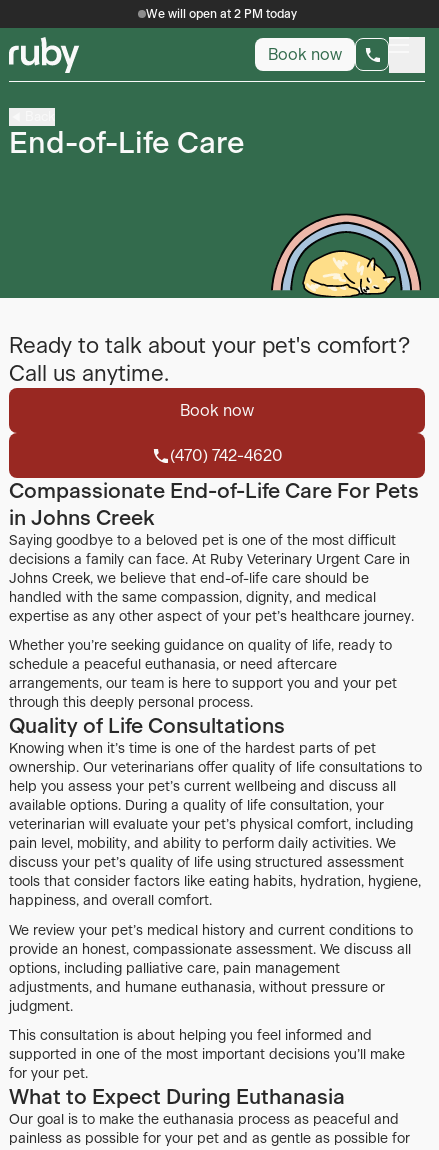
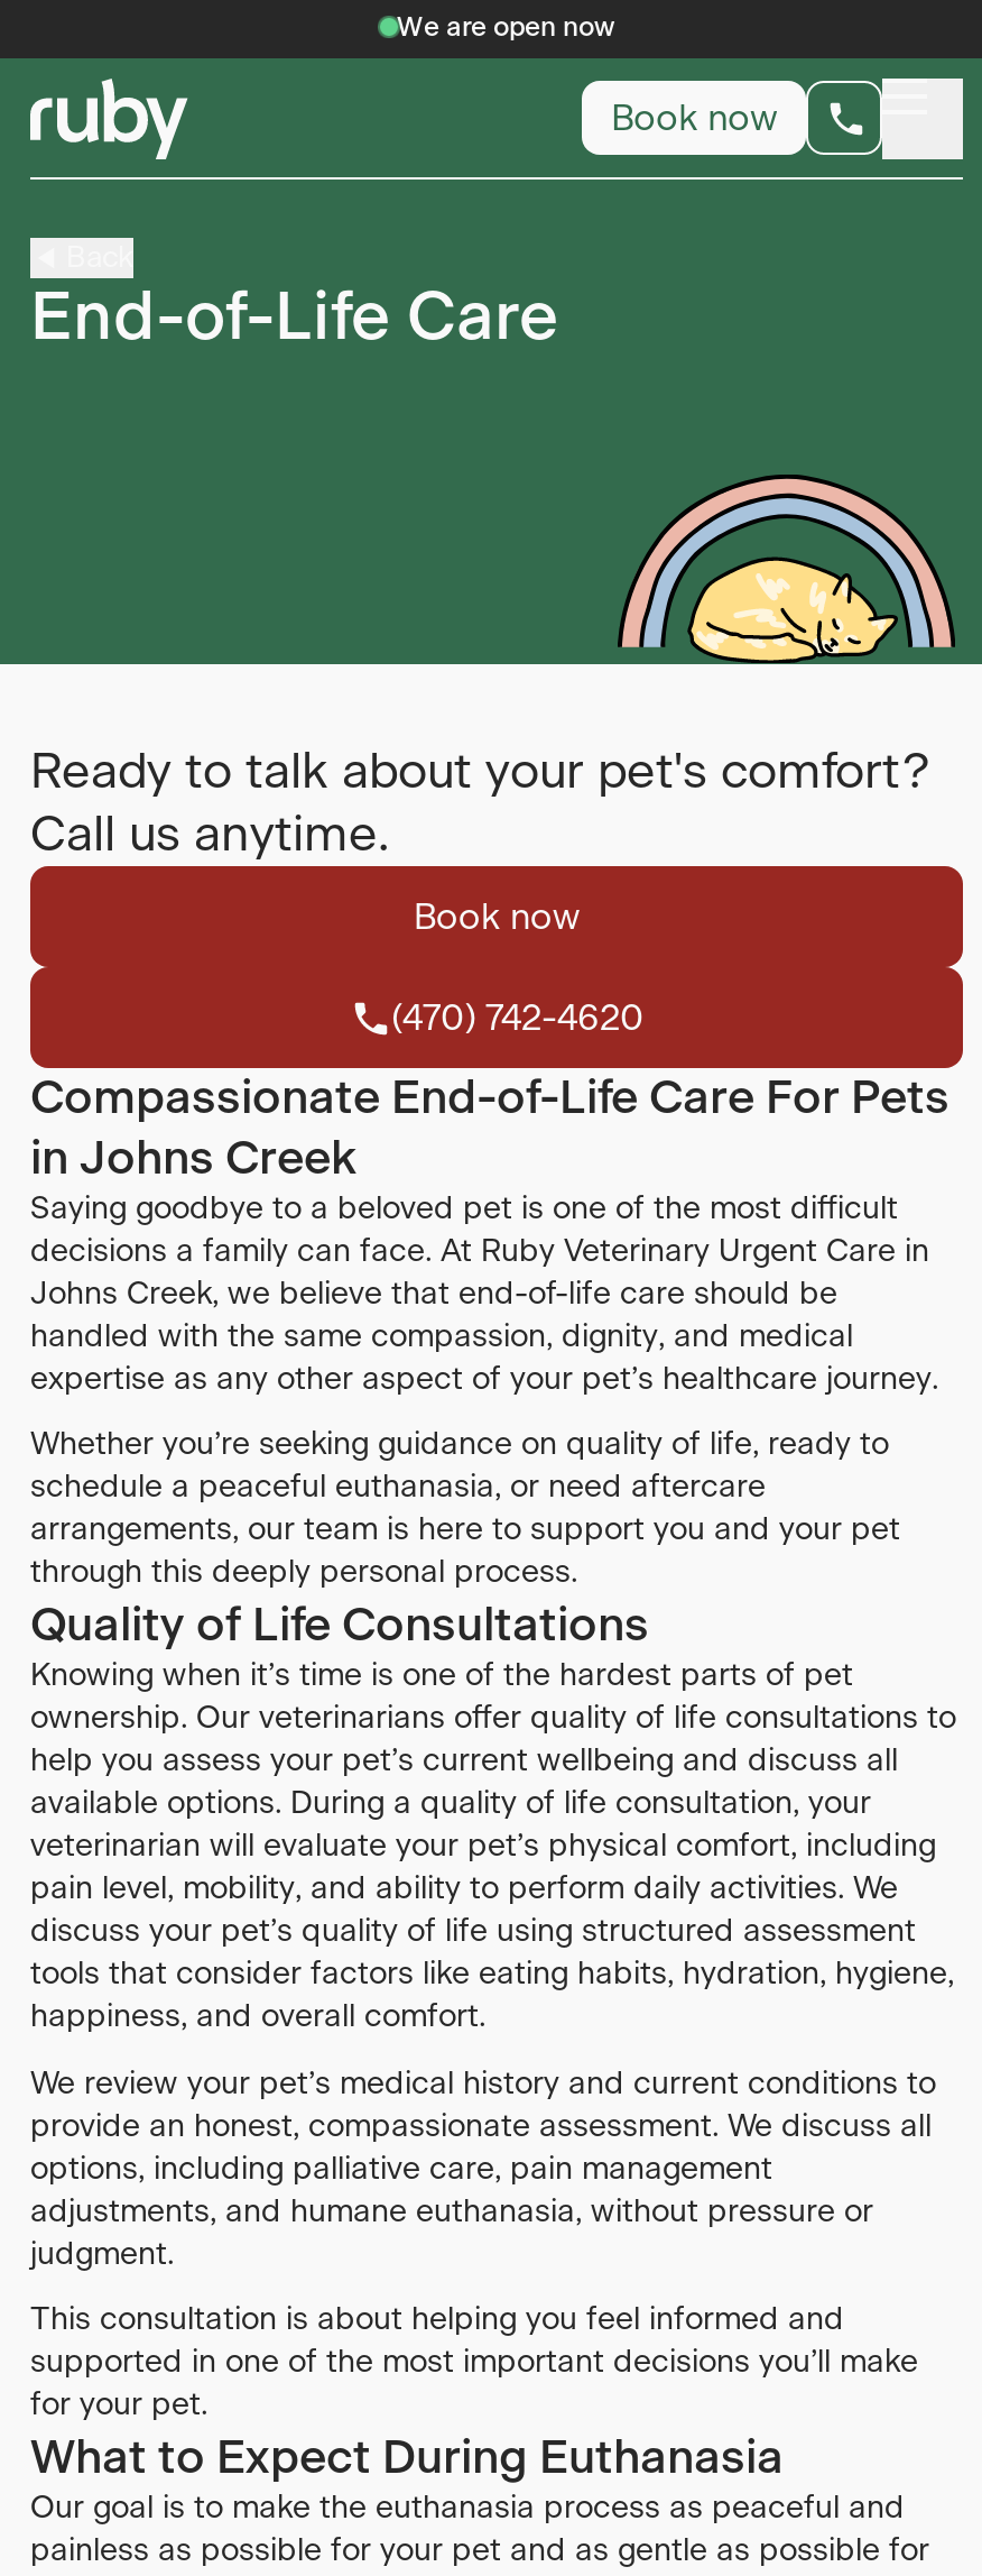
[145,8,296,20] We will open at 2 PM today -> [397,13,614,40] We are open now

